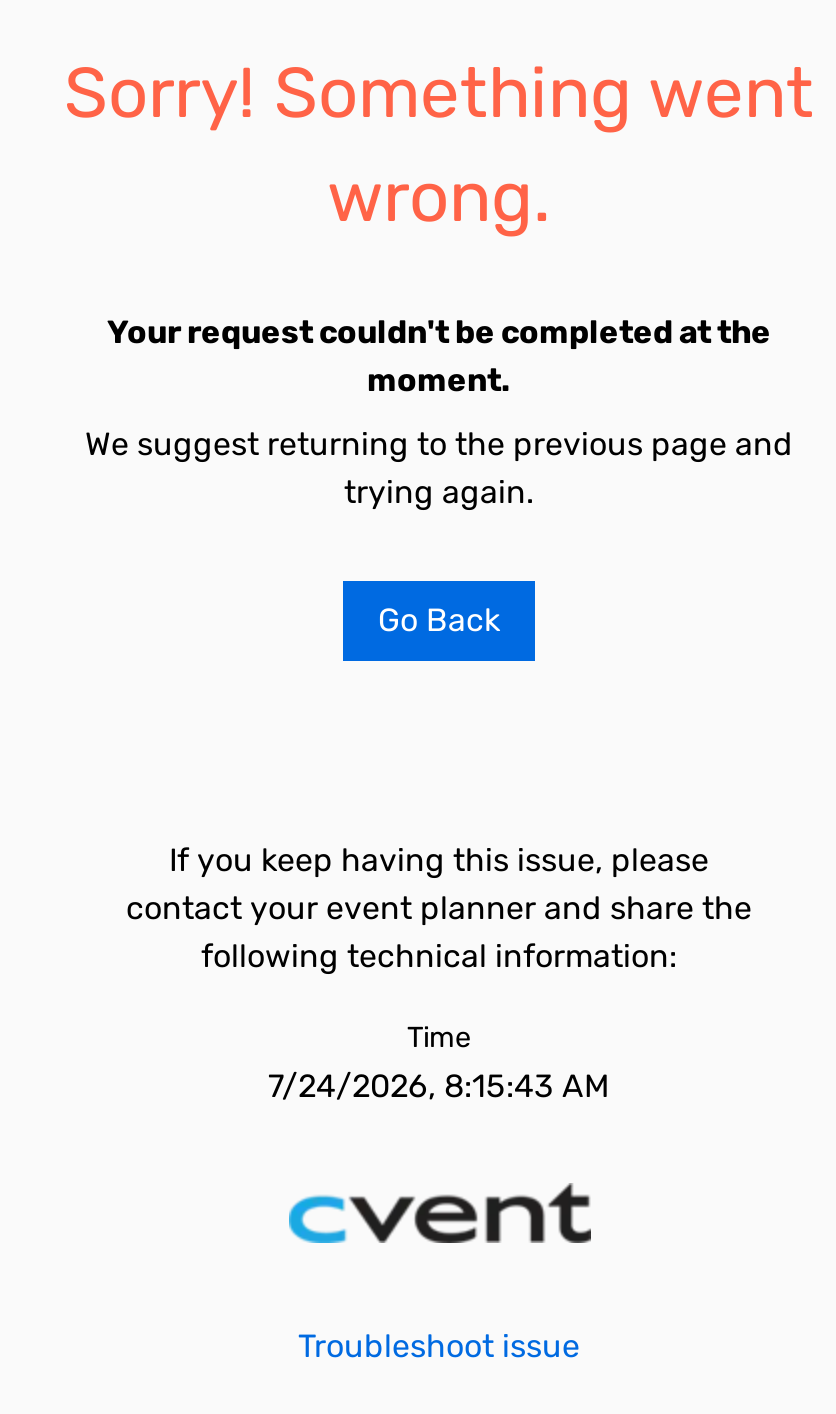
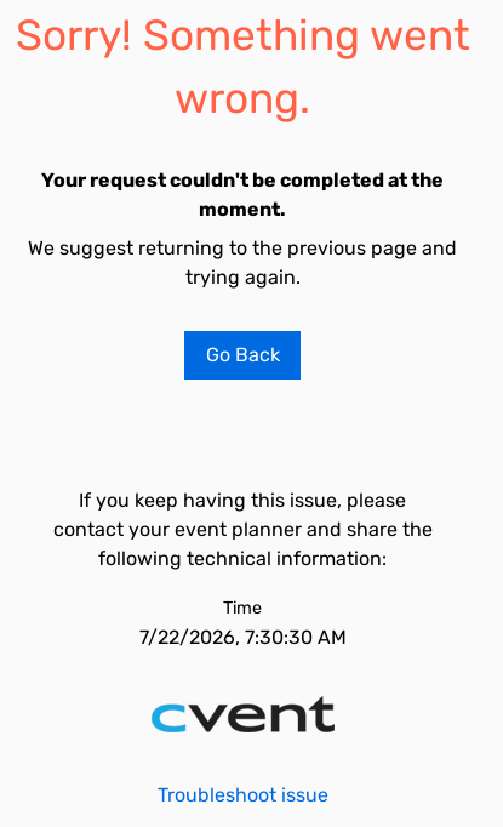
[268,1067,610,1105] 7/24/2026, 8:15:43 AM -> [139,626,346,649] 7/22/2026, 7:30:30 AM

